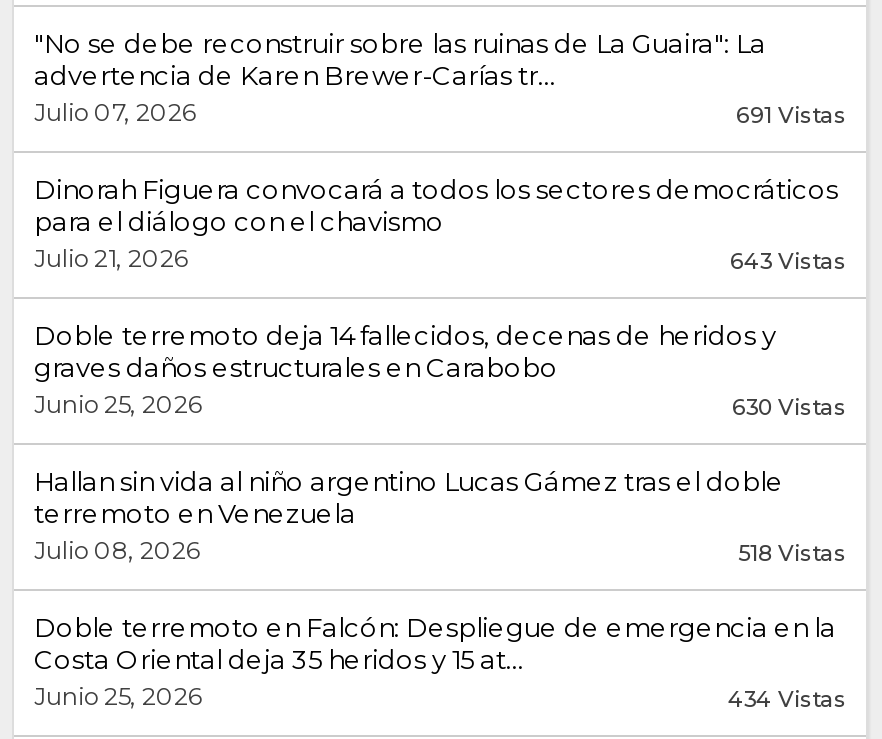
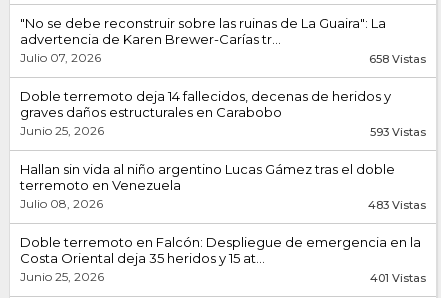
[34,101,846,275] 691 Vistas | Dinorah Figuera convocará a todos los sectores democráticos | para el diálogo con el chavismo | Julio 21, 2026 | 643 Vistas -> [369,52,426,66] 658 Vistas
[732,393,846,421] 630 Vistas -> [370,125,426,139] 593 Vistas
[738,539,846,567] 518 Vistas -> [368,198,426,212] 483 Vistas
[728,685,846,713] 434 Vistas -> [370,271,426,285] 401 Vistas

